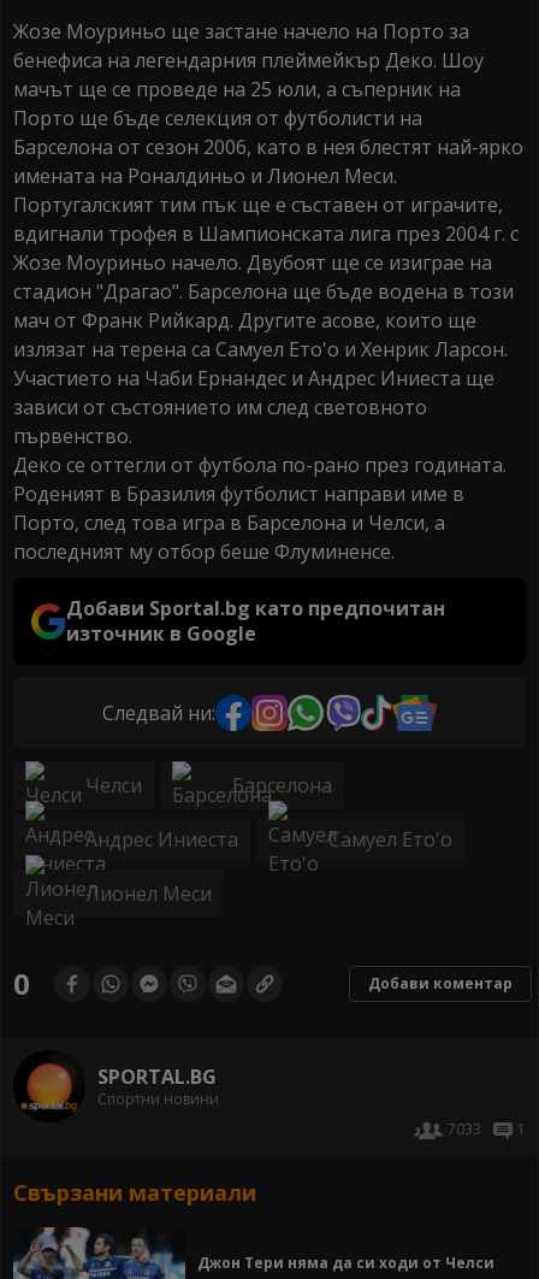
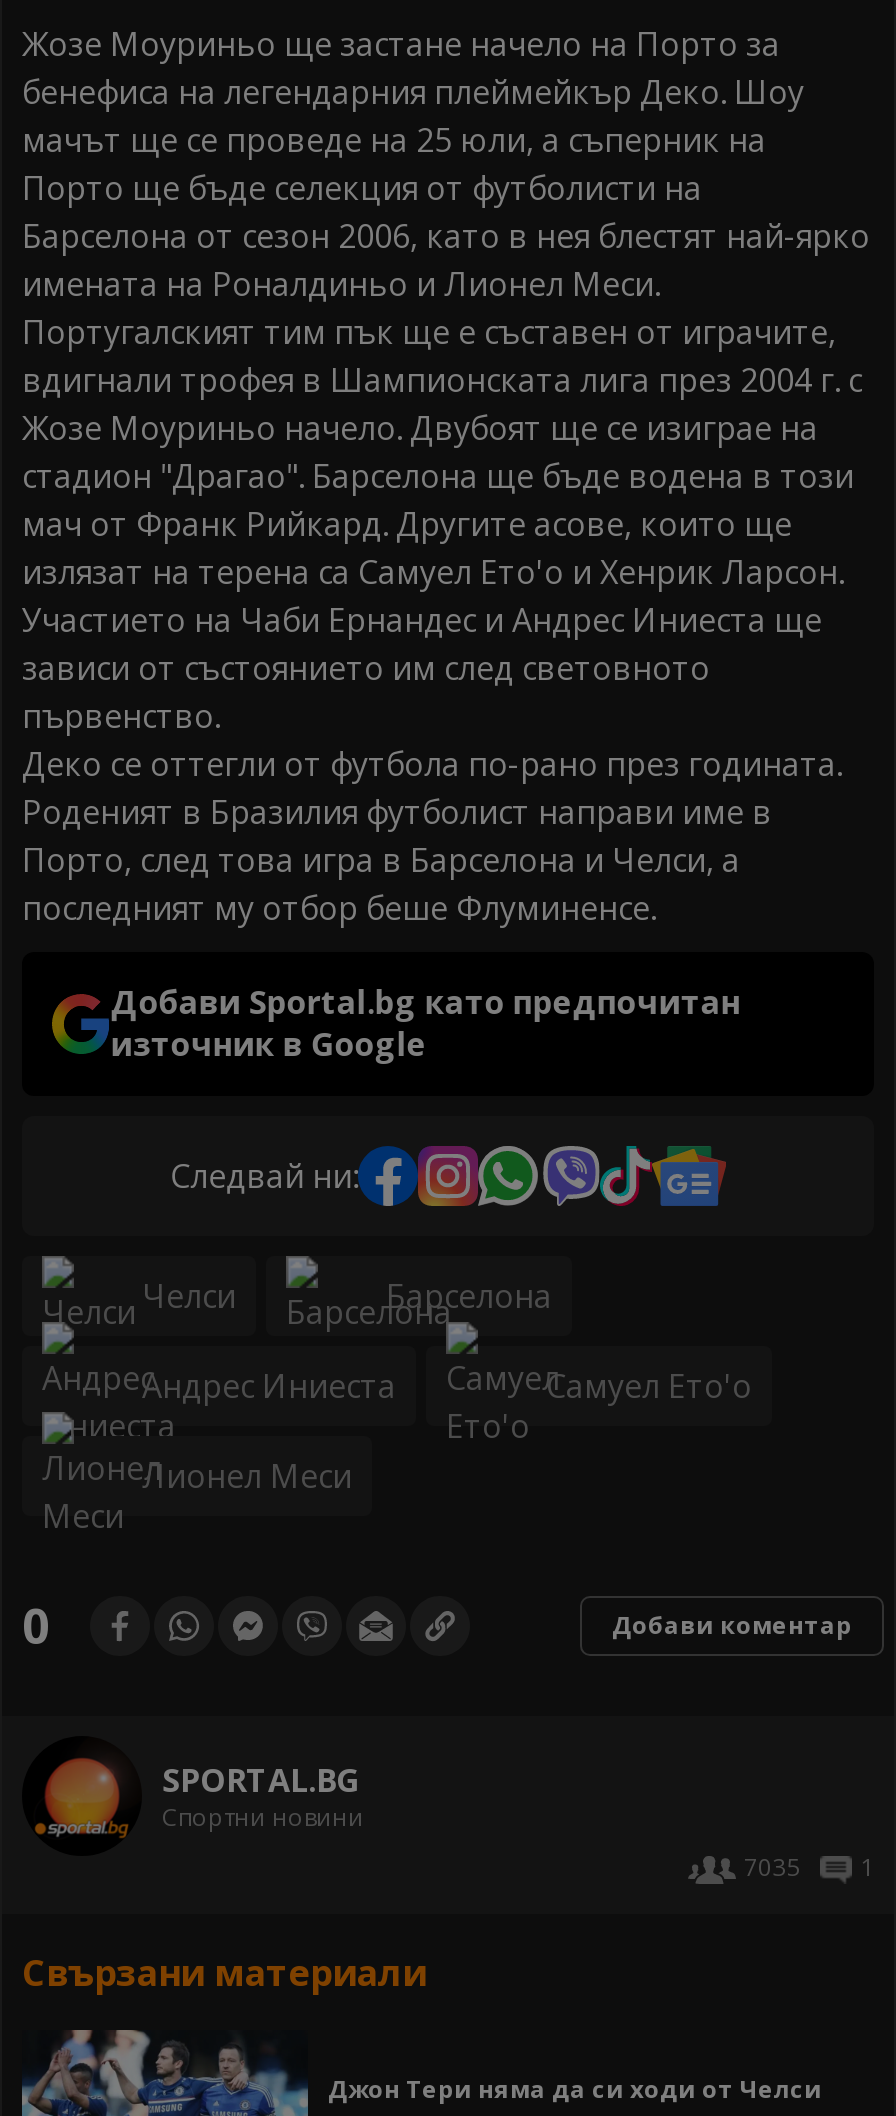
[448,1119,526,1139] 7033 1 -> [744,1850,874,1884] 7035 1

